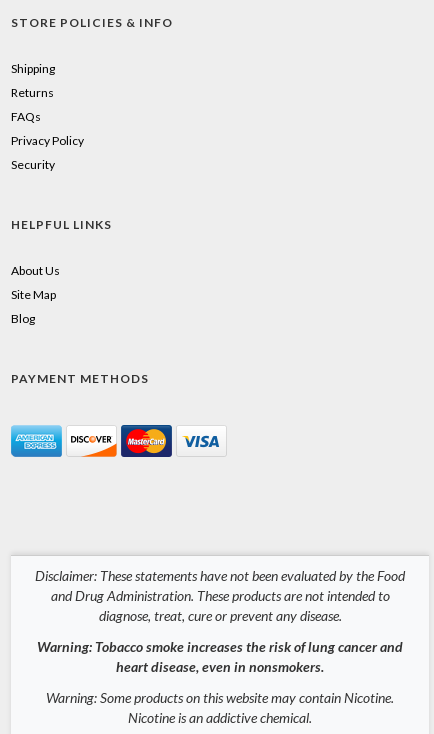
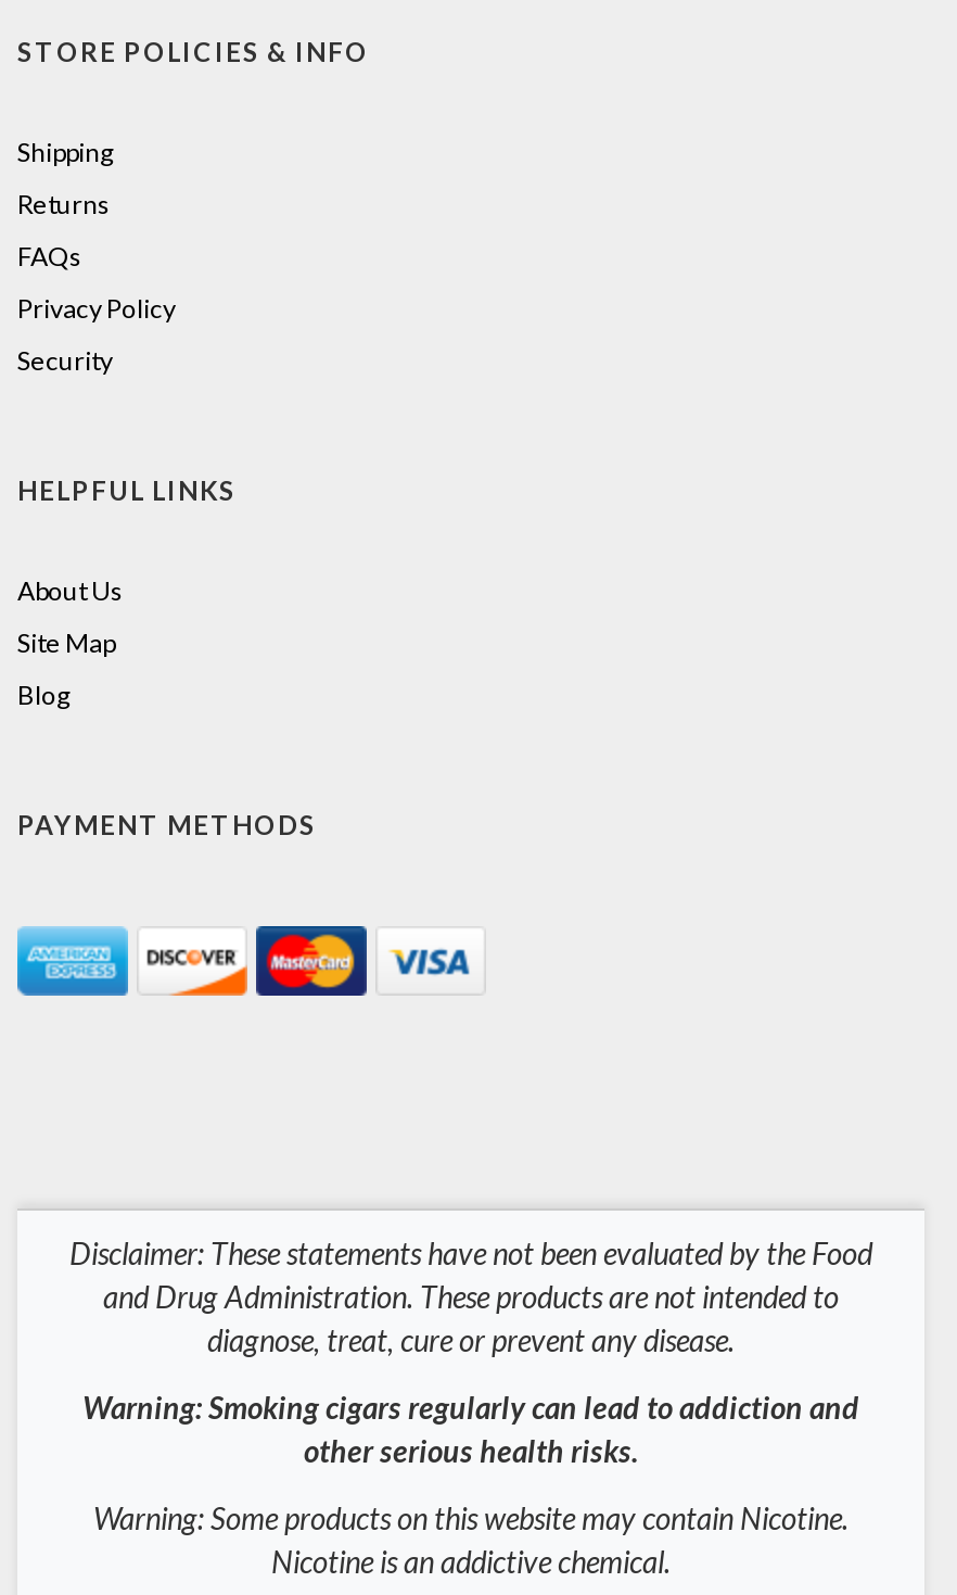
[37,638,403,675] Warning: Tobacco smoke increases the risk of lung cancer and | heart disease, even in nonsmokers. -> [82,1388,859,1468] Warning: Smoking cigars regularly can lead to addiction and | other serious health risks.

